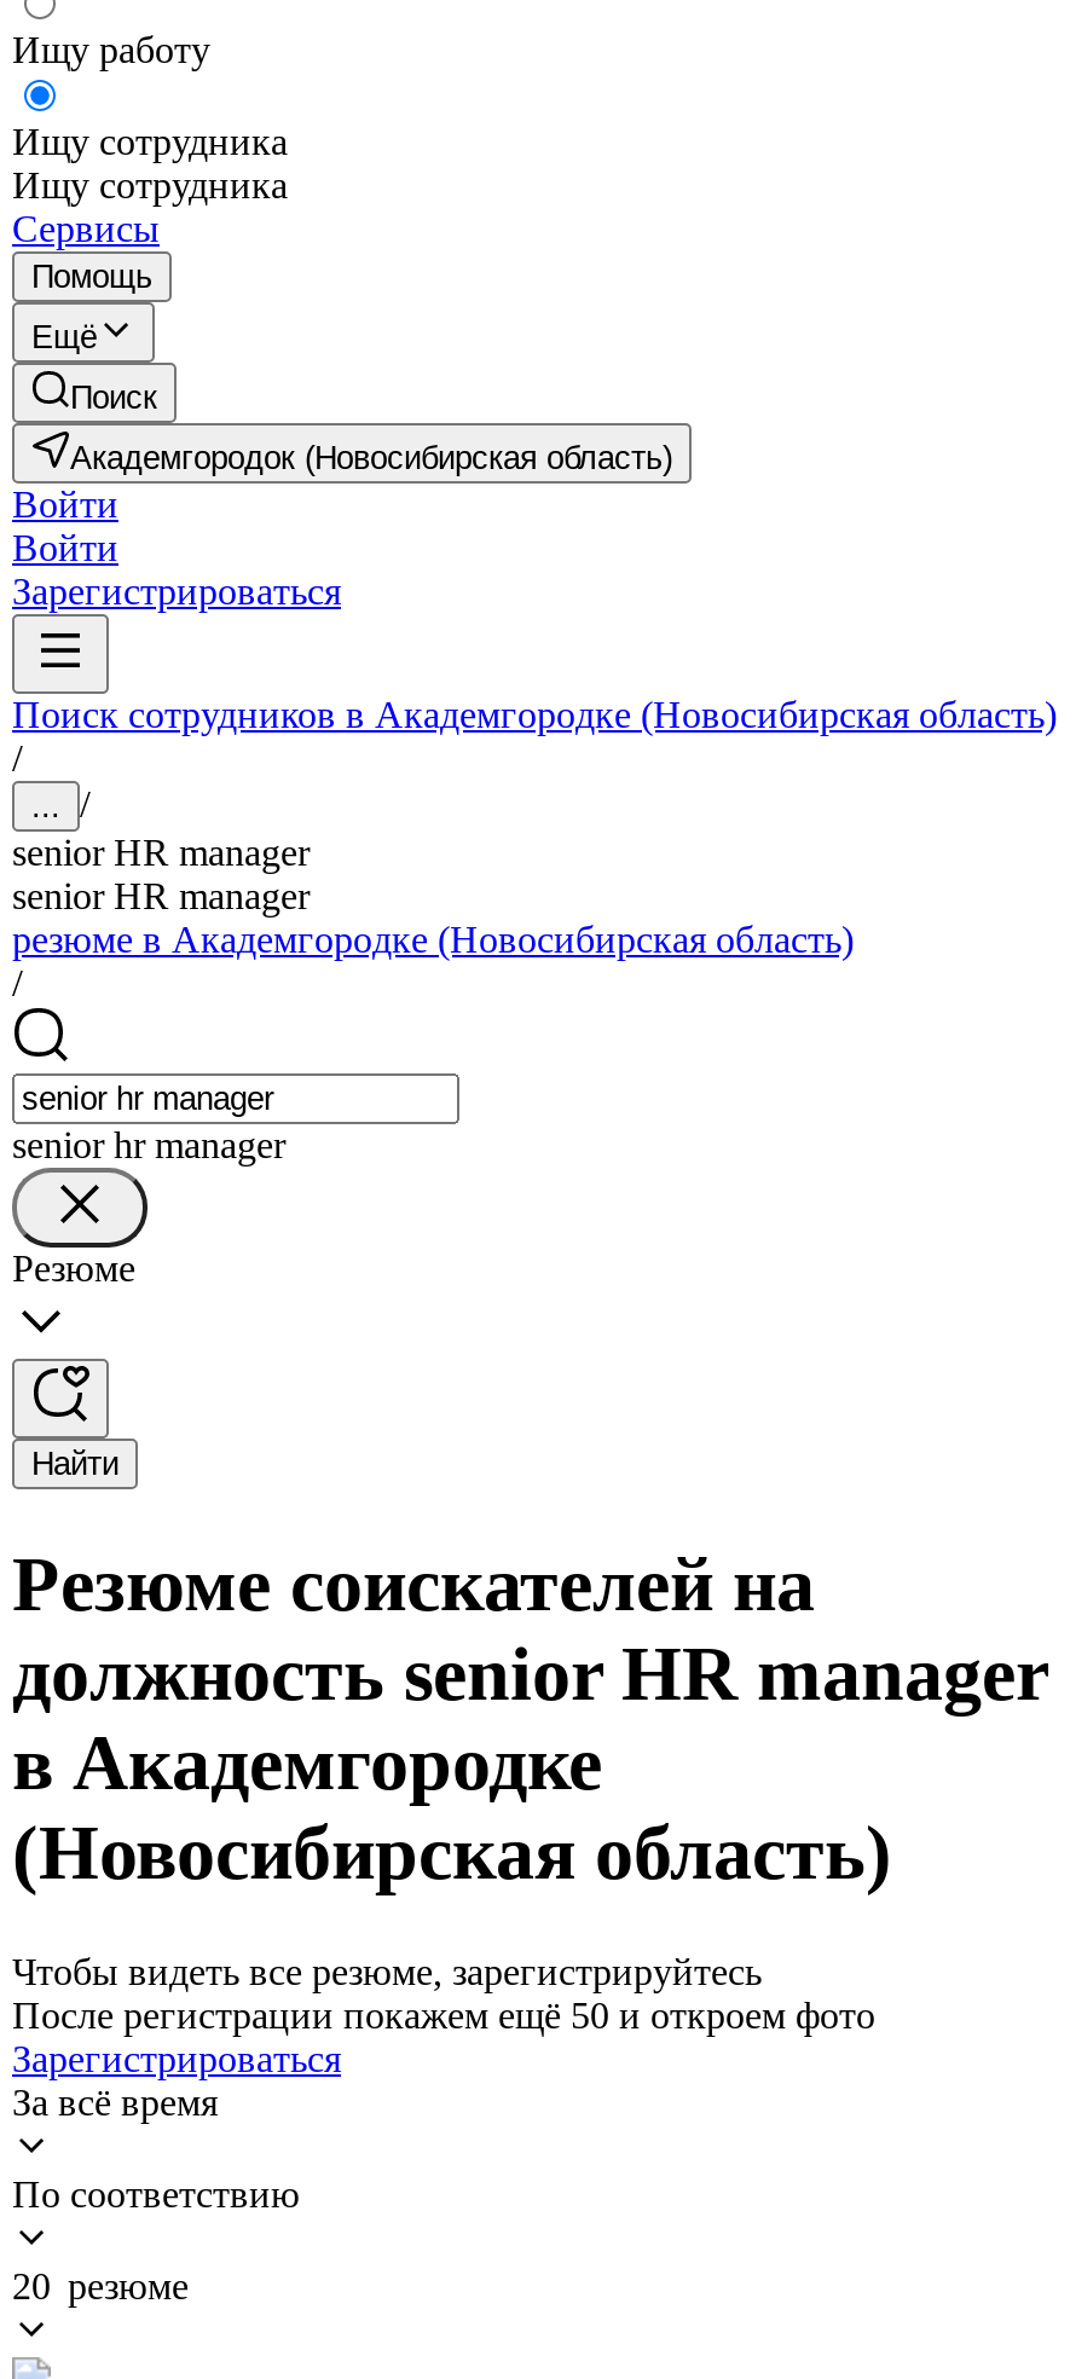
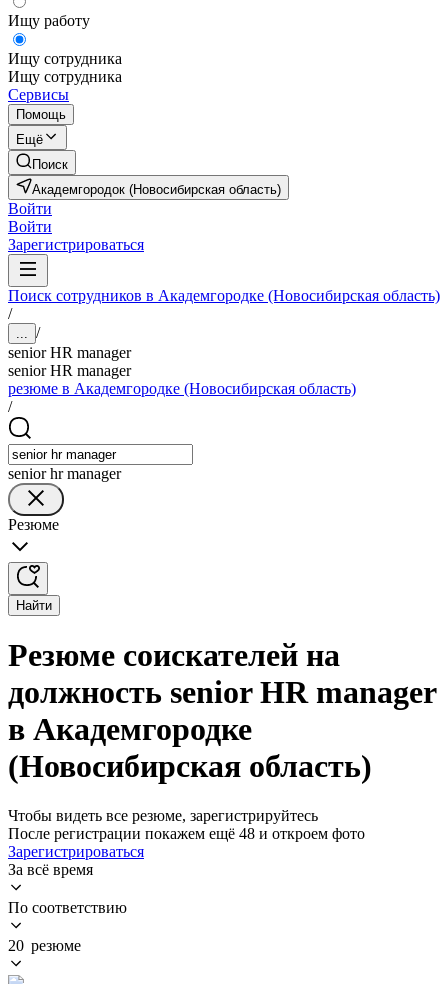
[12,1994,875,2035] После регистрации покажем ещё 50 и откроем фото -> [8,825,365,842] После регистрации покажем ещё 48 и откроем фото

